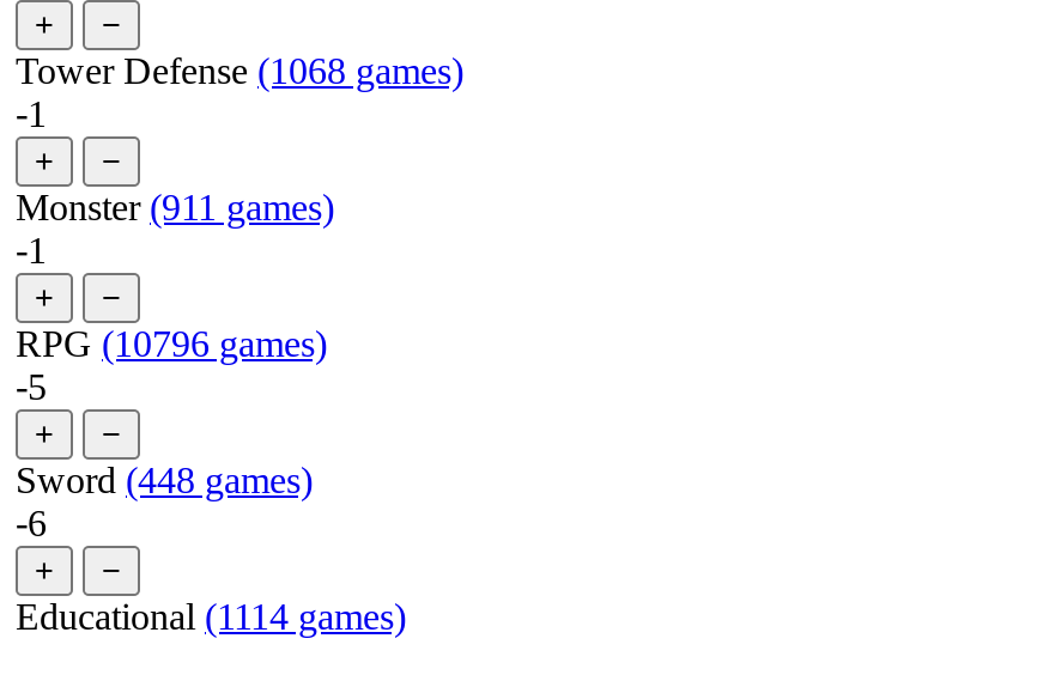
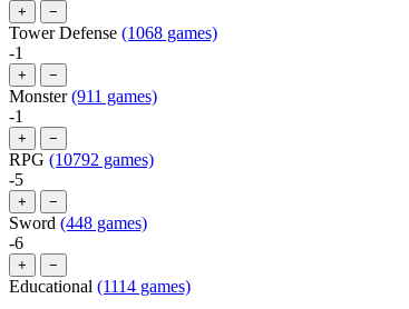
[16,322,327,363] RPG (10796 games) -> [9,150,154,169] RPG (10792 games)

